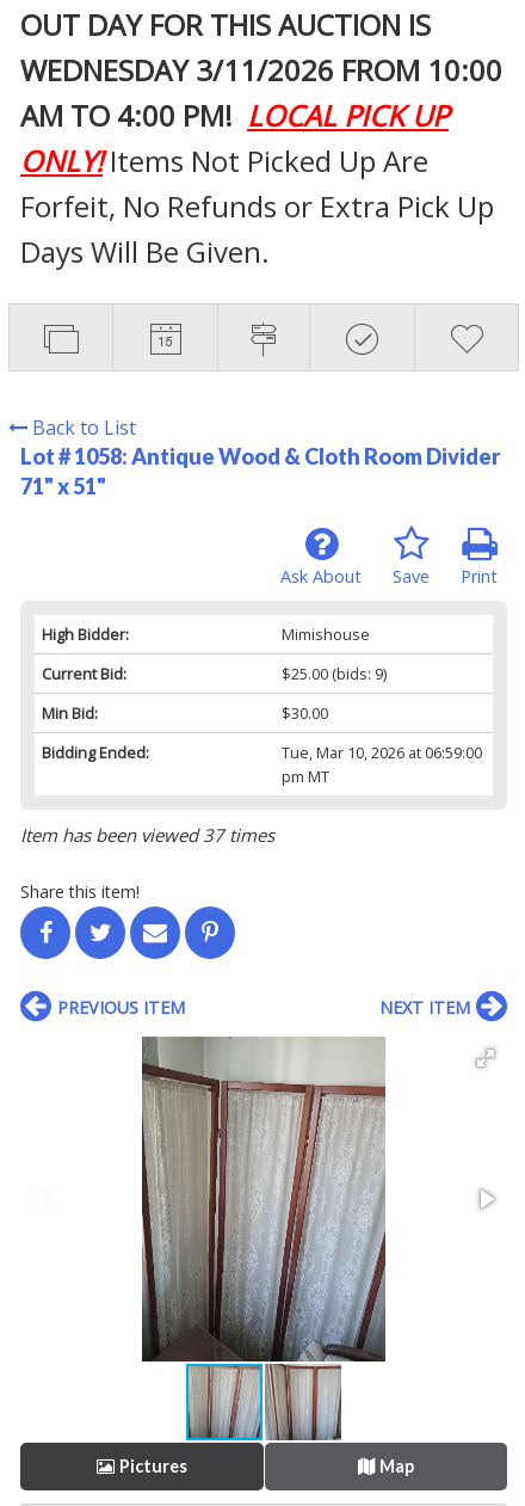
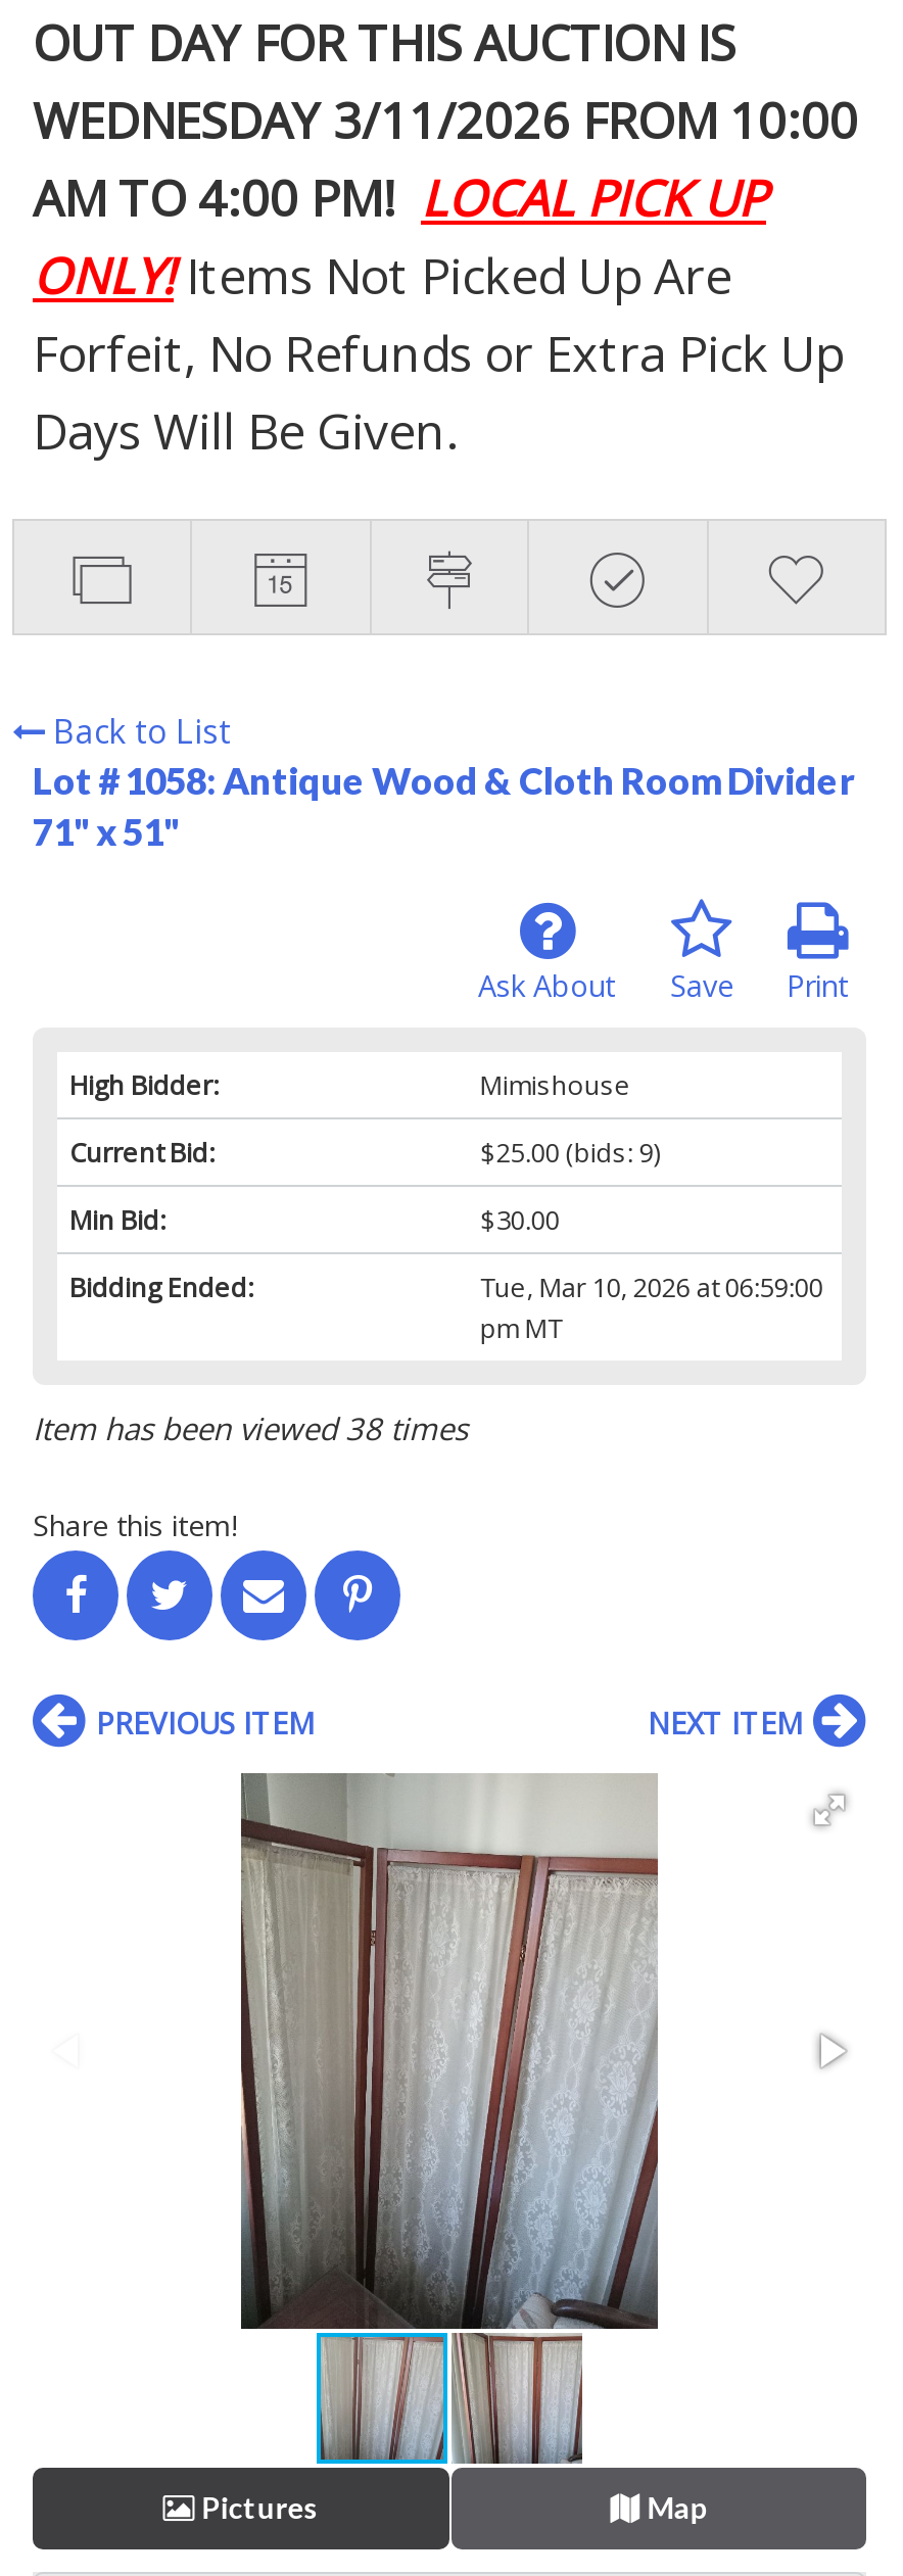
[20,823,274,846] Item has been viewed 37 times -> [33,1407,468,1448] Item has been viewed 38 times

